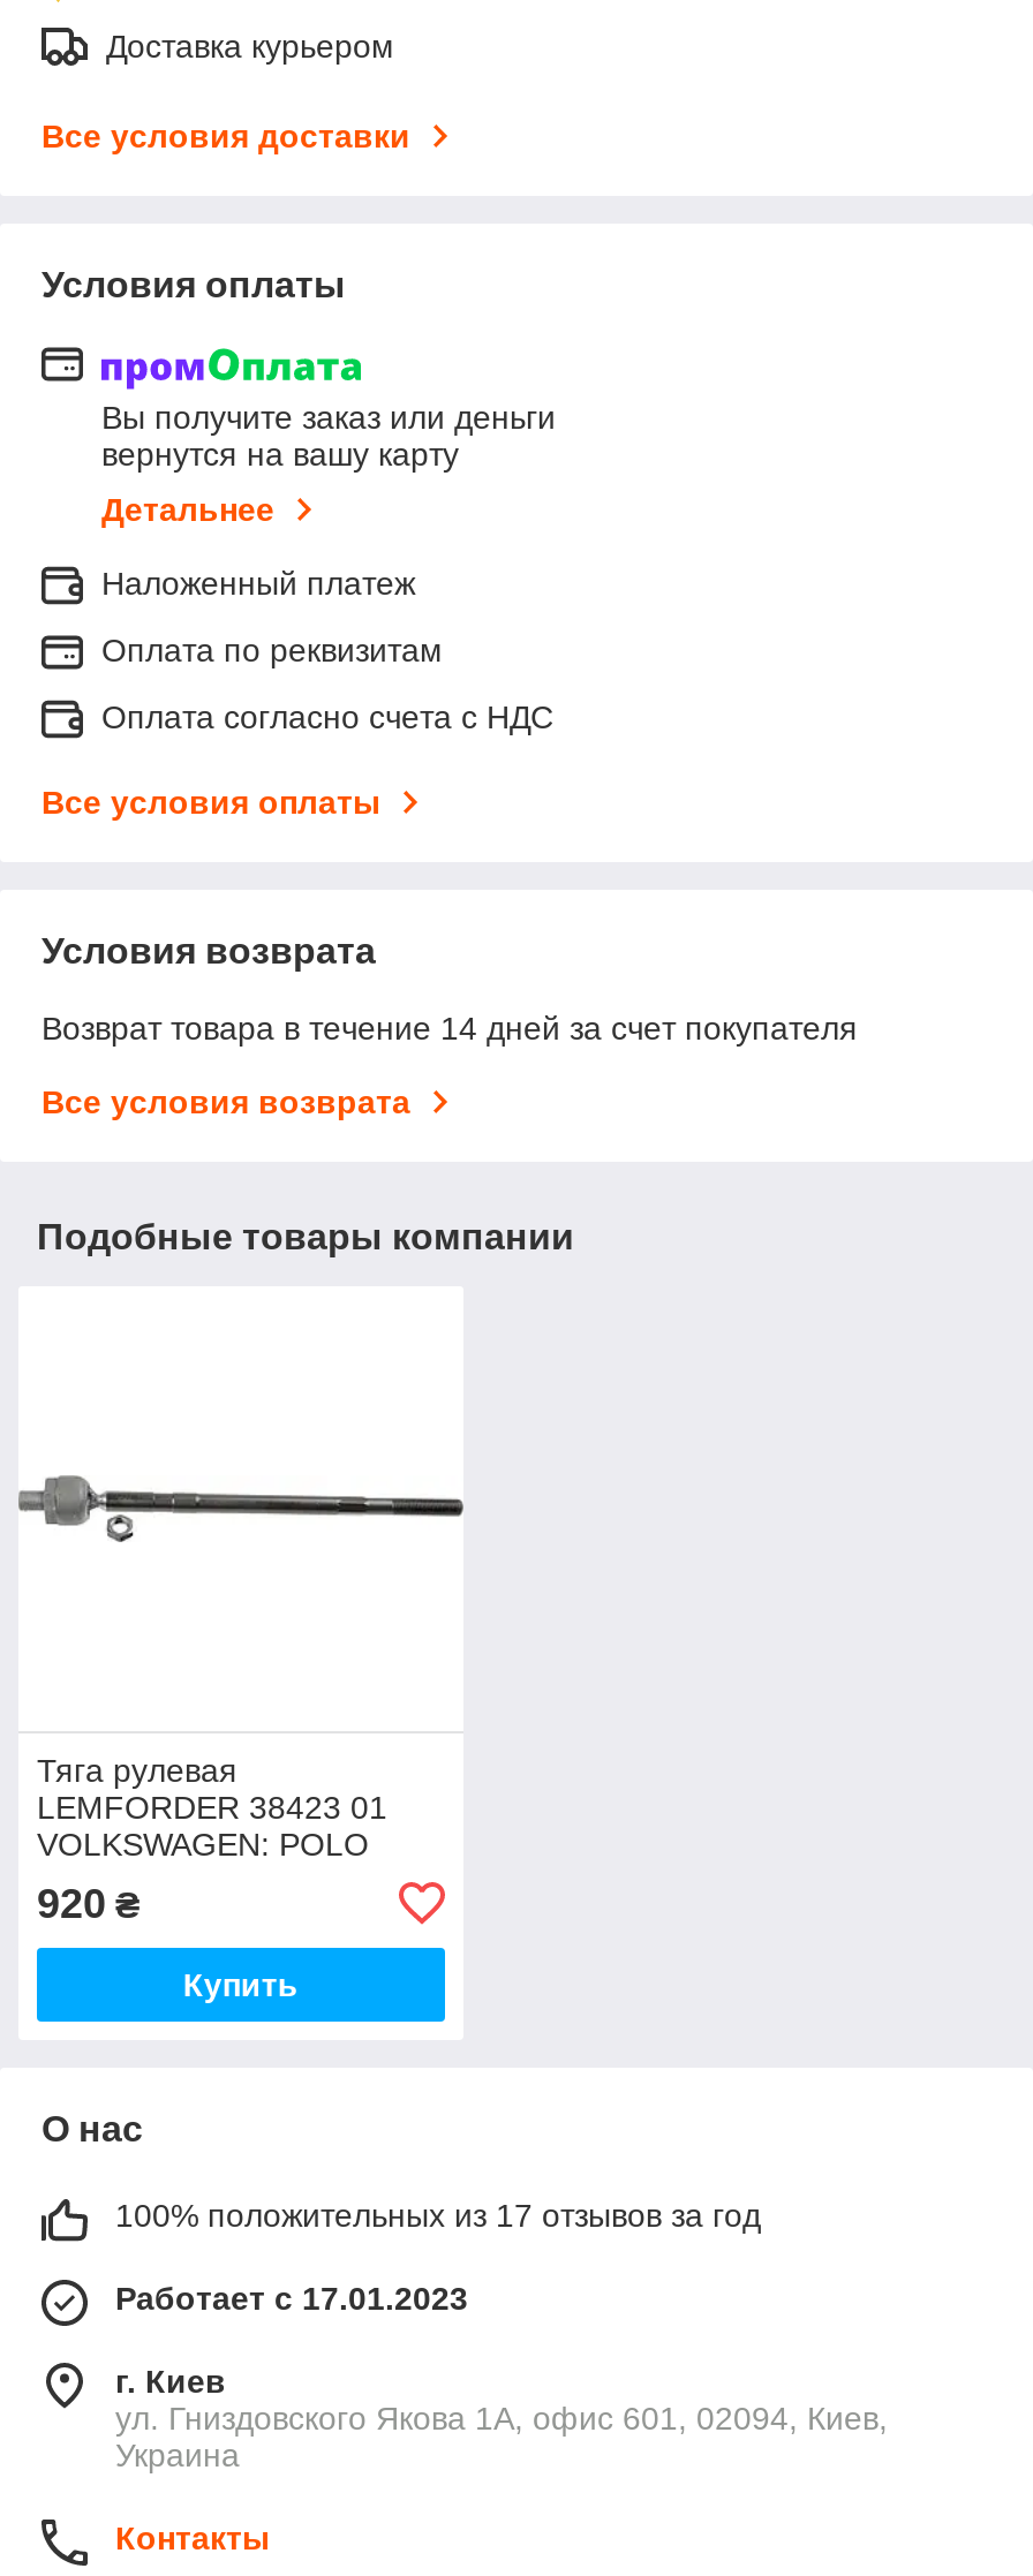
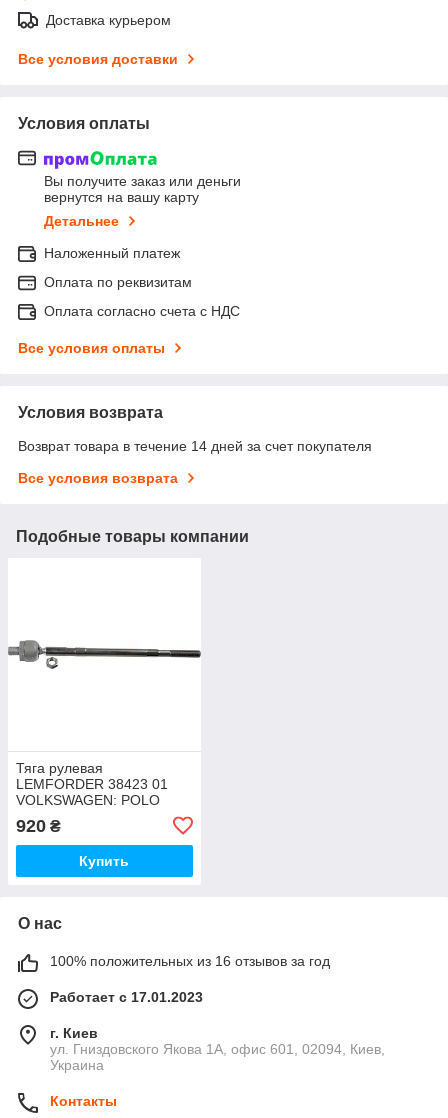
[115,2196,761,2233] 100% положительных из 17 отзывов за год -> [50,953,330,969] 100% положительных из 16 отзывов за год

